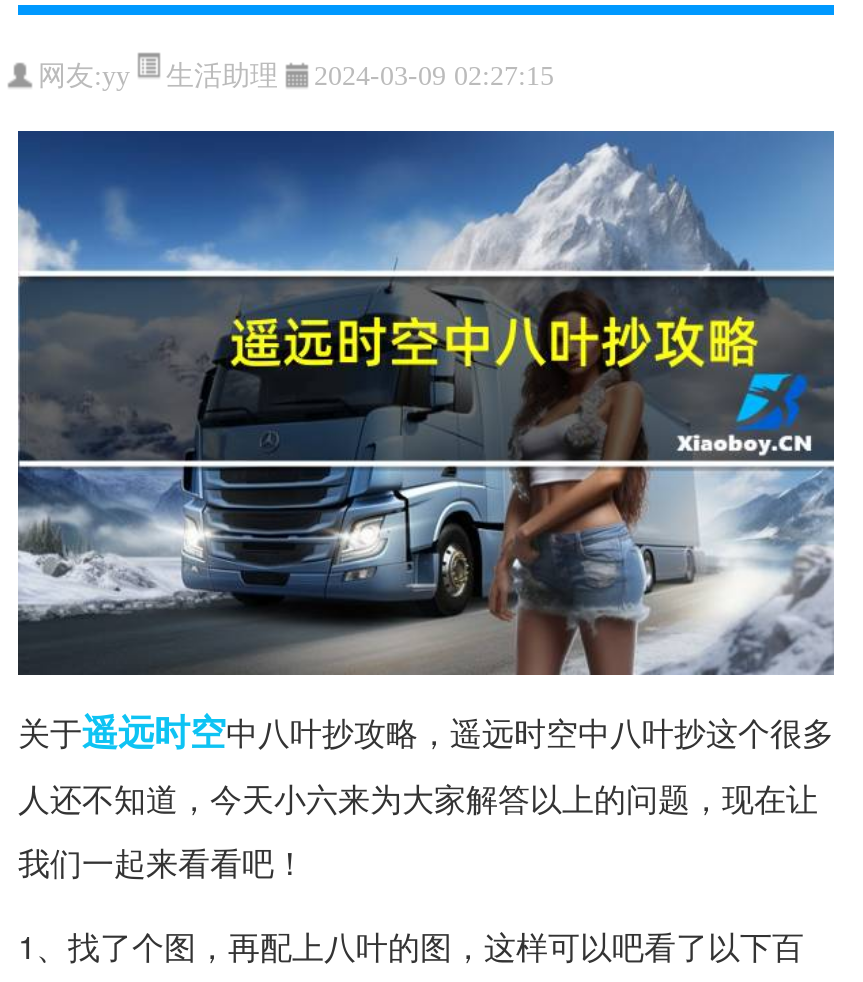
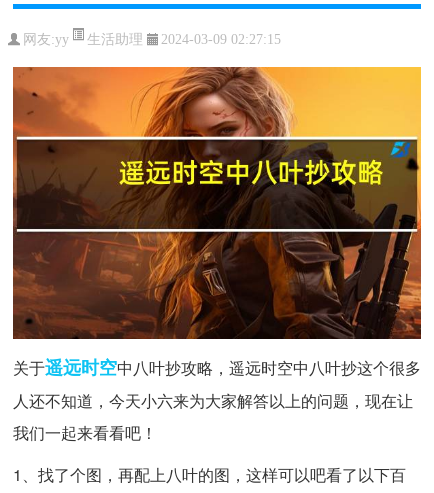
[16,129,836,677] [image] -> [12,66,422,340] [image]

